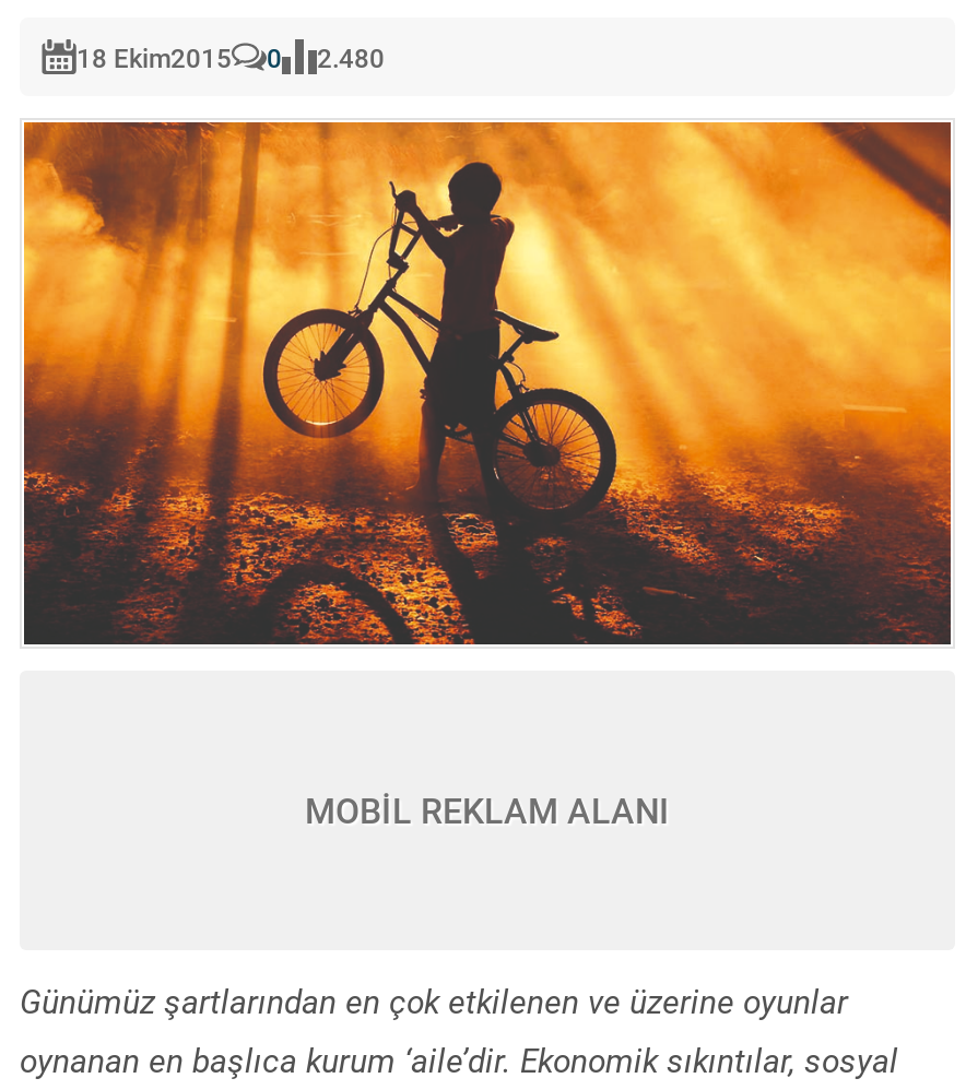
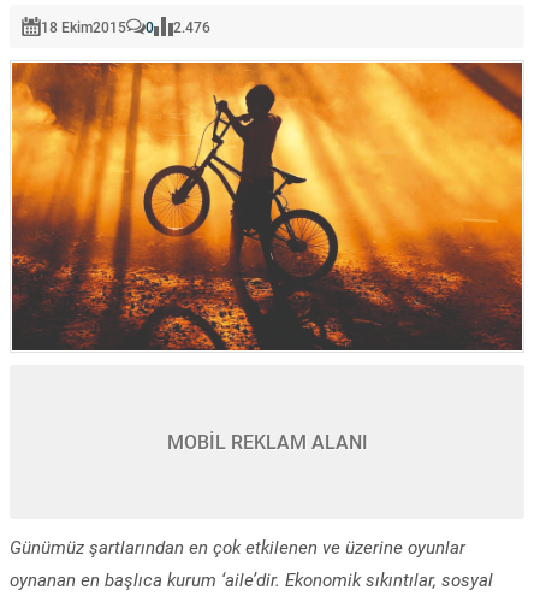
[76,39,385,74] 18 Ekim2015 0 2.480 -> [41,17,210,36] 18 Ekim2015 0 2.476

